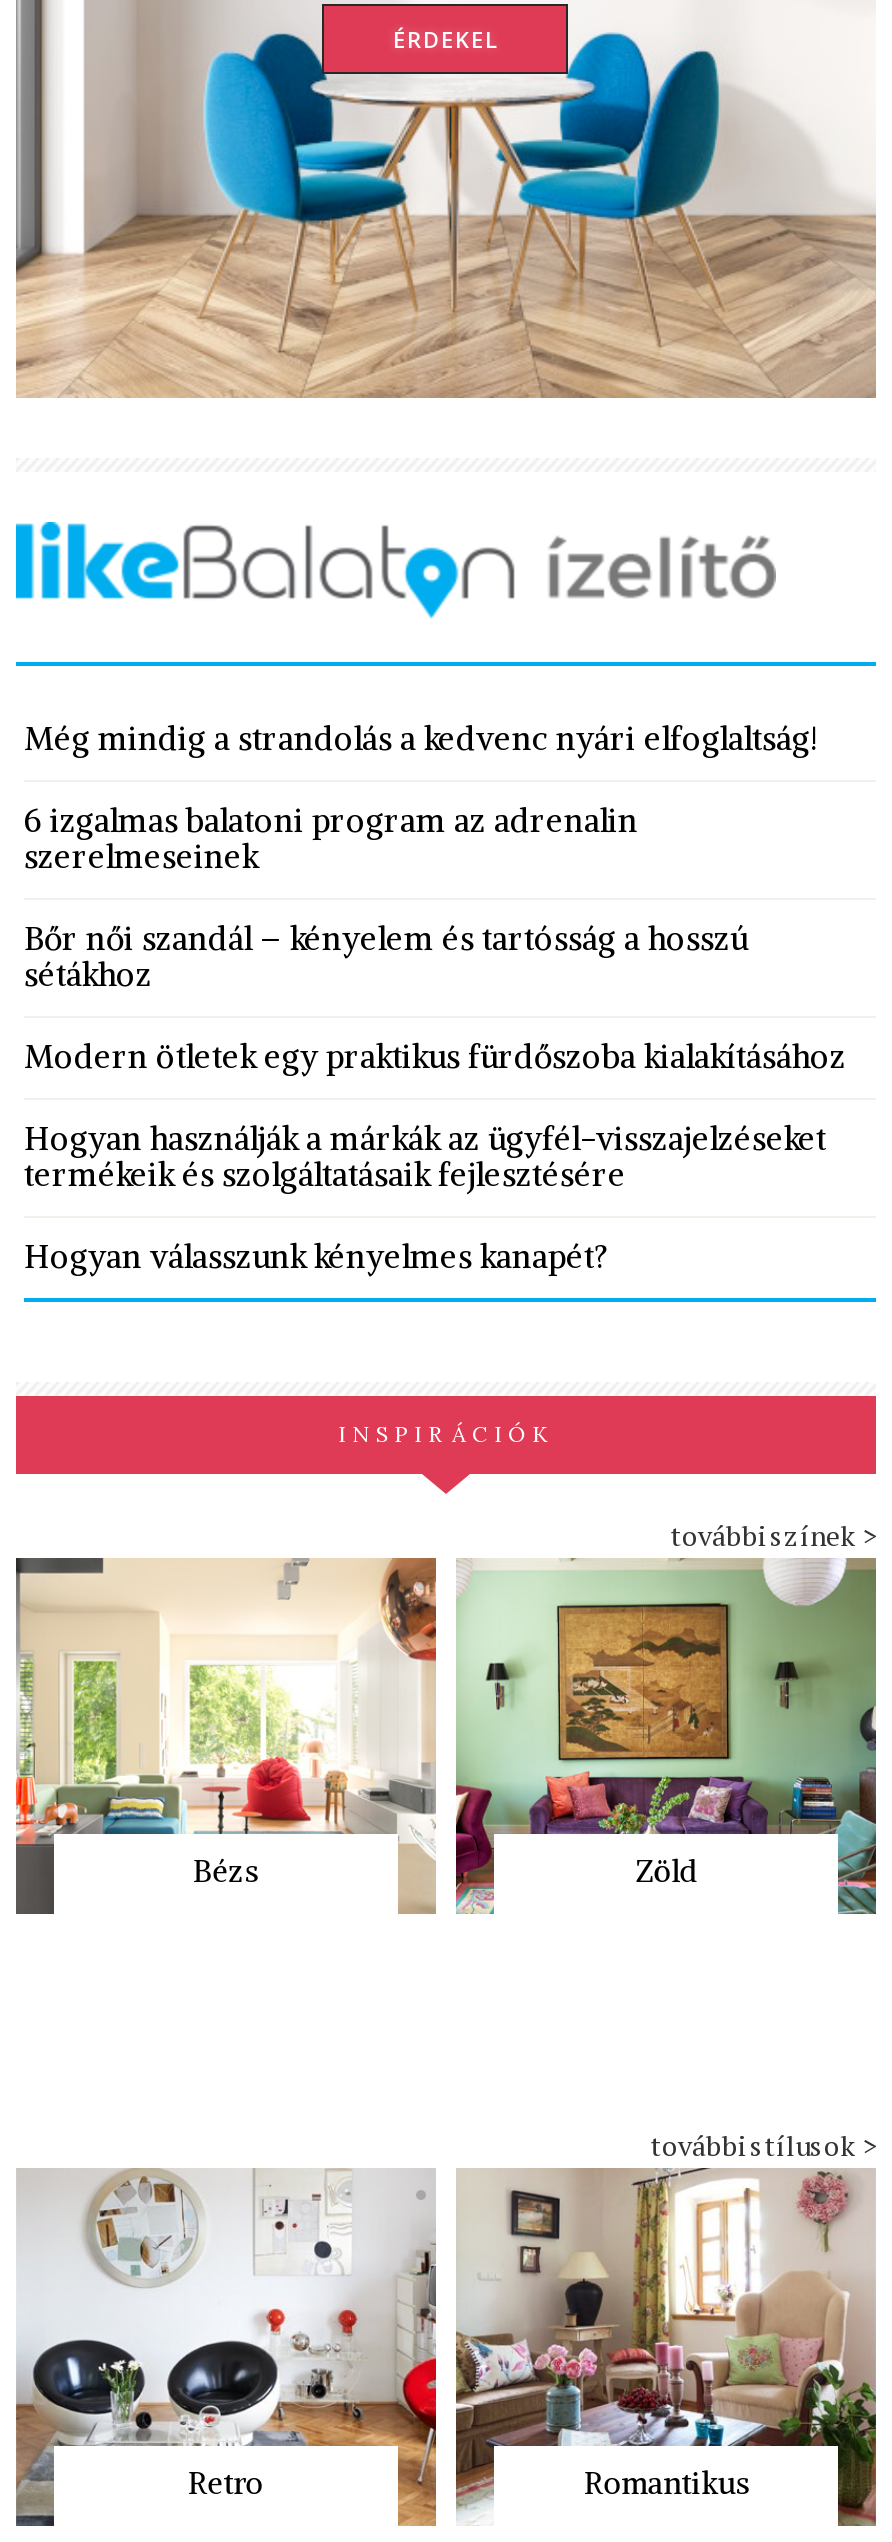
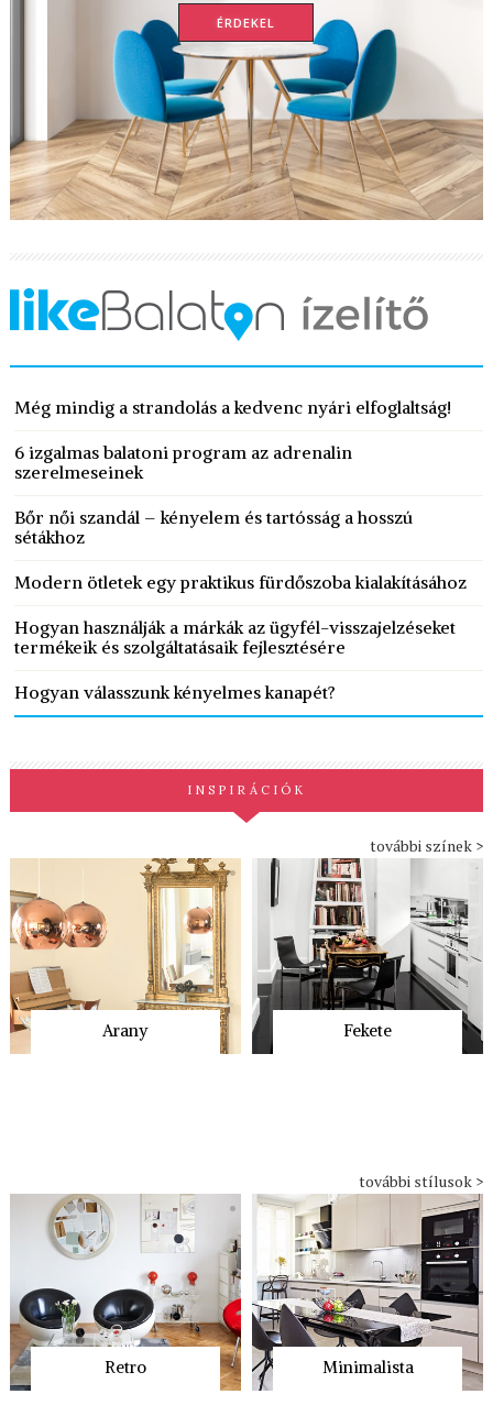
[14,1556,697,1916] [image] | Bézs | Zöld -> [10,858,392,1054] [image] | Arany | Fekete
[454,1558,878,1914] [image] -> [251,857,483,1055] [image]
[454,2168,876,2526] [image] | Romantikus -> [252,1195,483,1392] [image] | Minimalista

